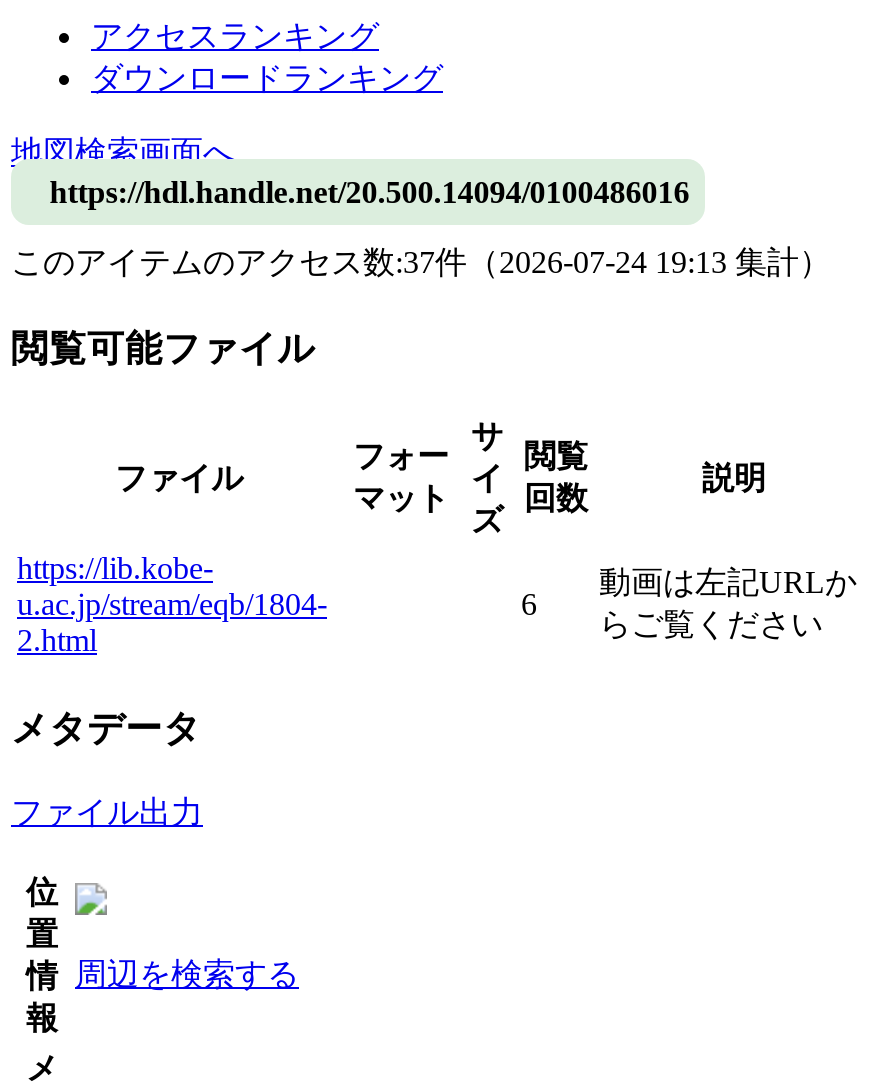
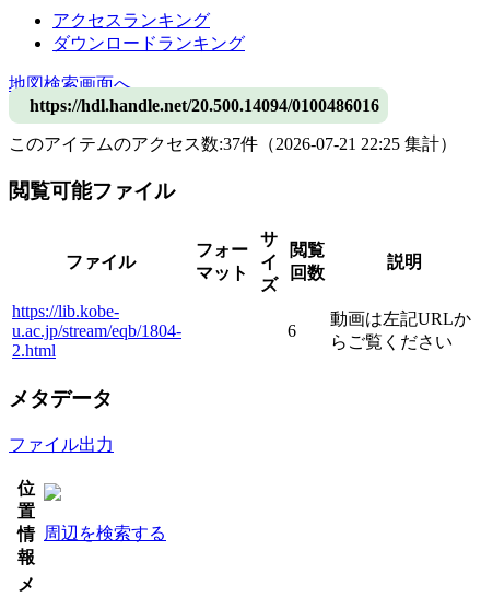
[11,245,831,279] このアイテムのアクセス数:37件（2026-07-24 19:13 集計） -> [9,134,457,153] このアイテムのアクセス数:37件（2026-07-21 22:25 集計）

